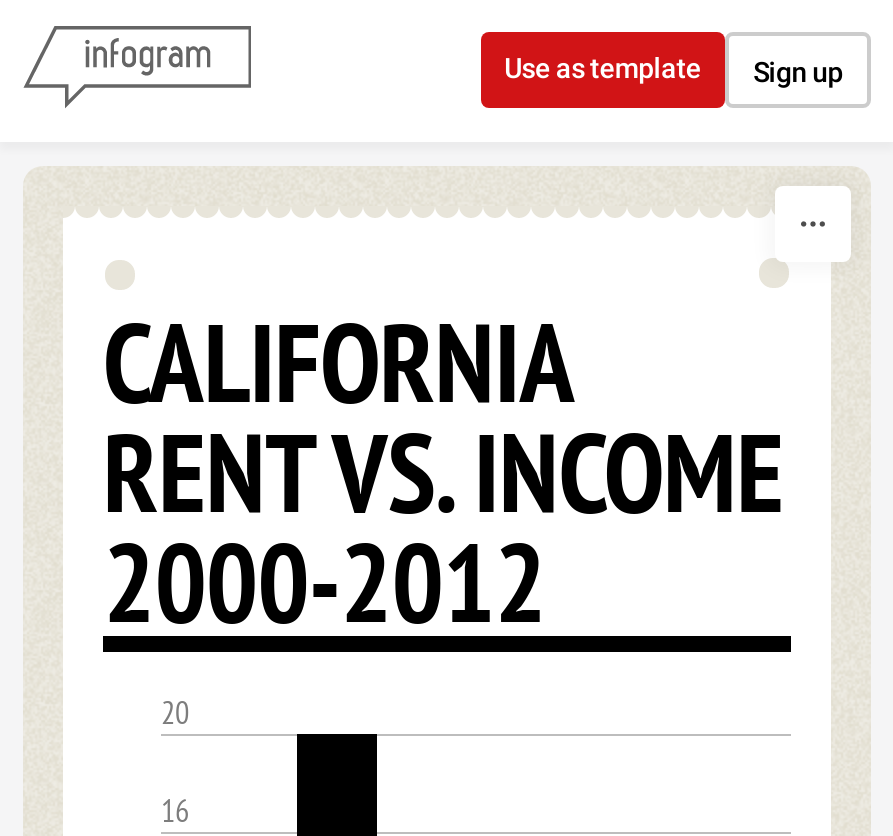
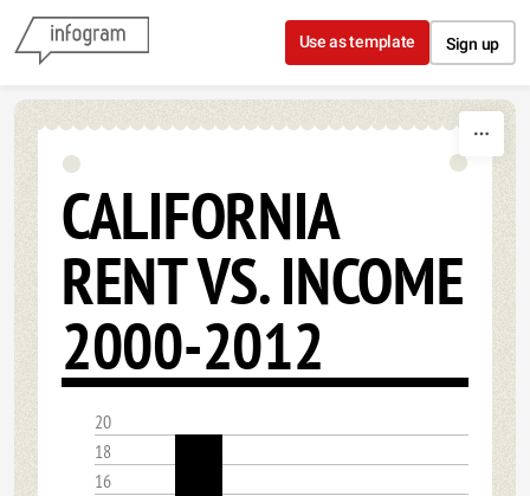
none -> [95,439,111,463] 18

